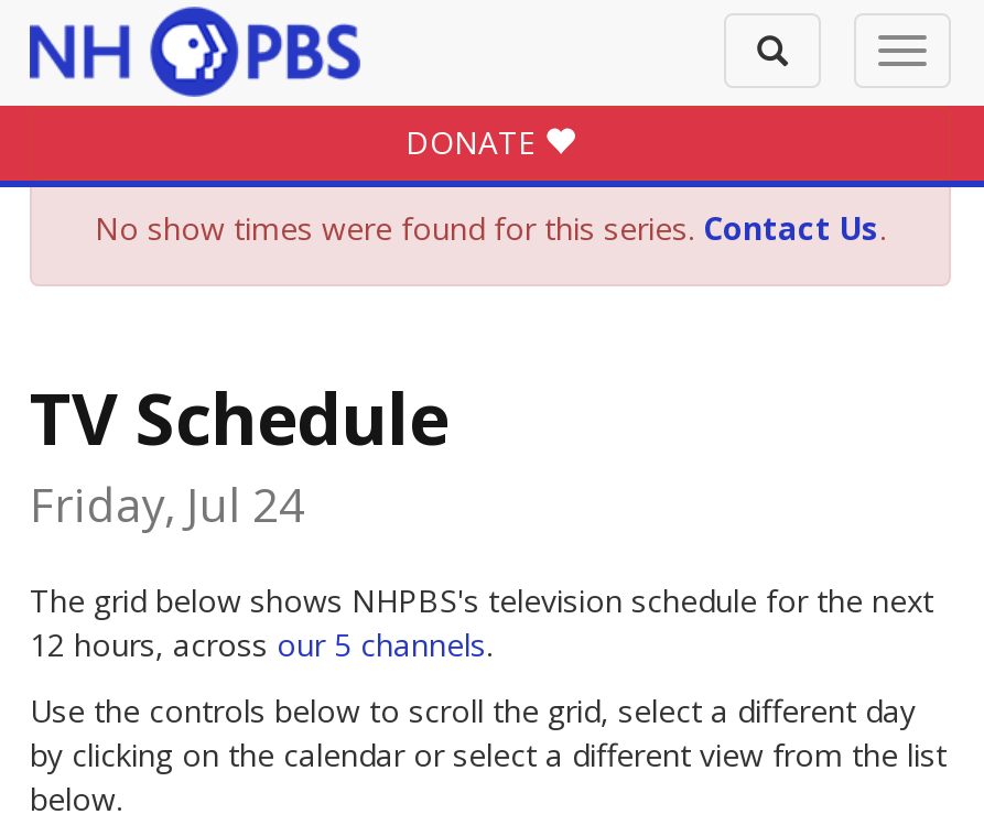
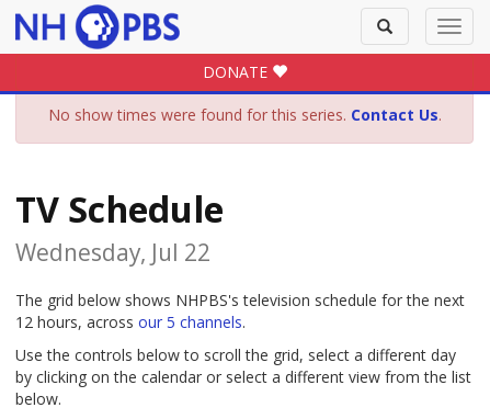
[30,473,305,534] Friday, Jul 24 -> [15,236,210,267] Wednesday, Jul 22

